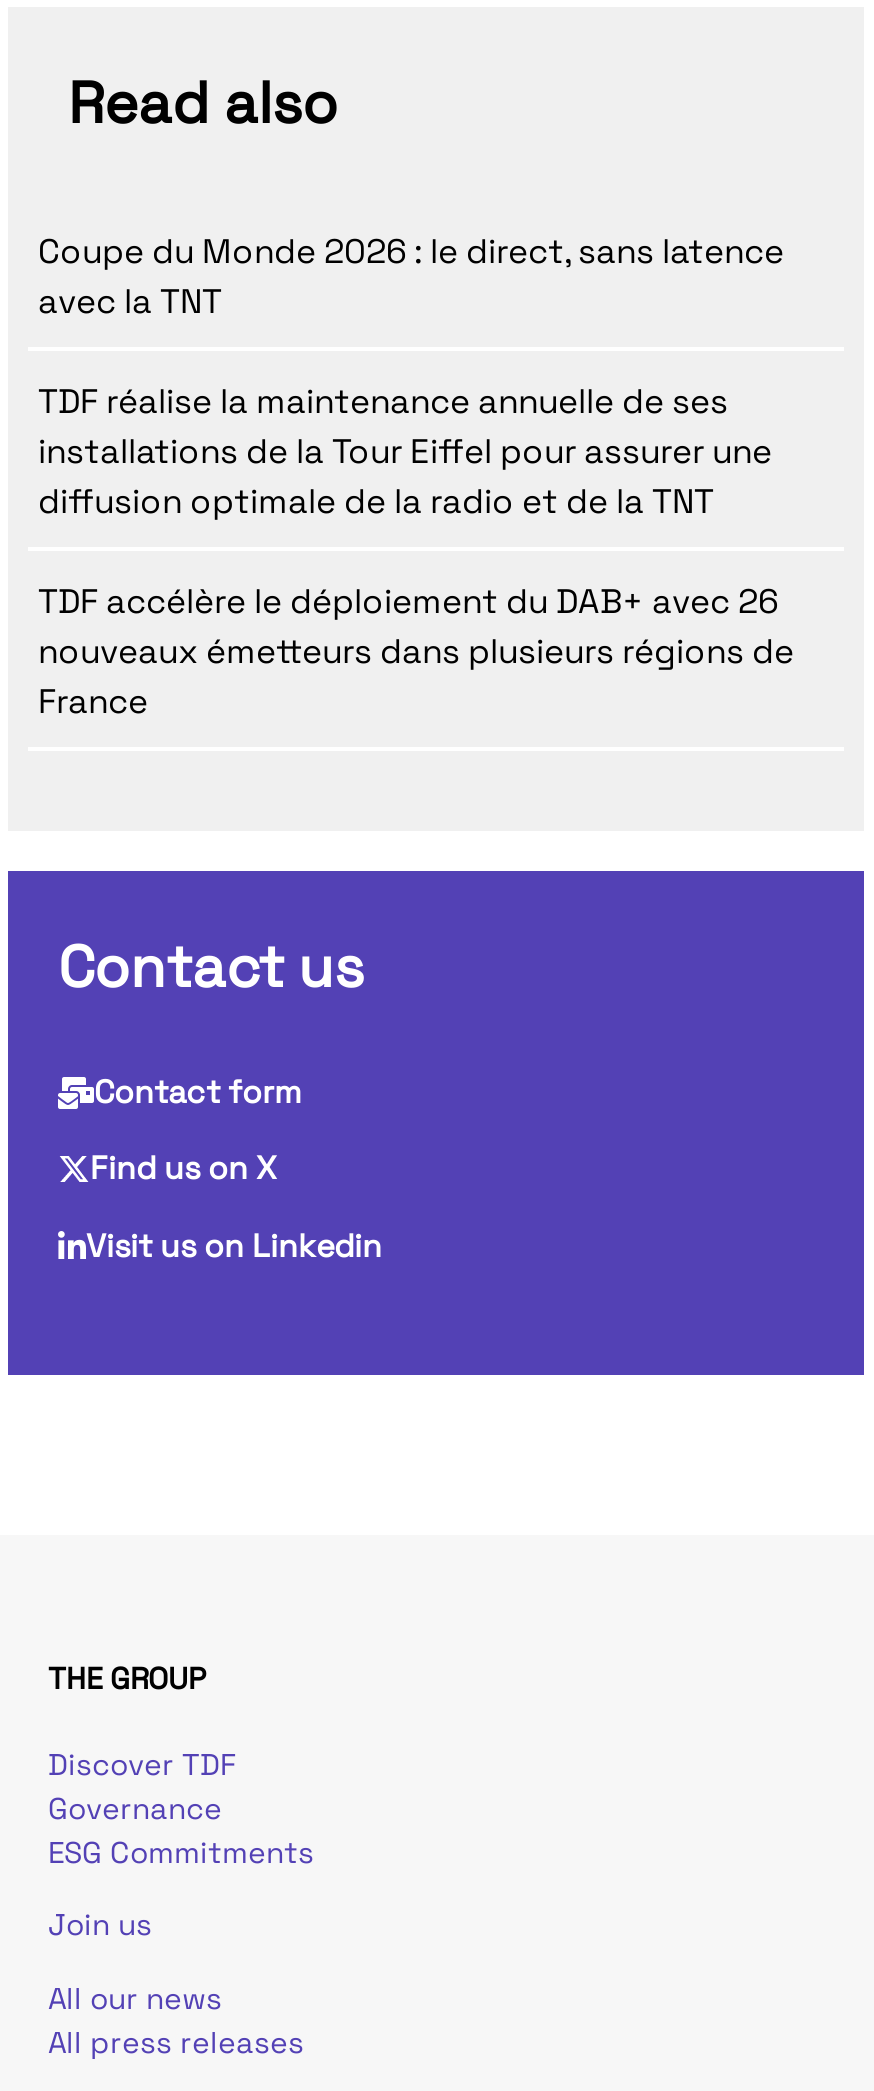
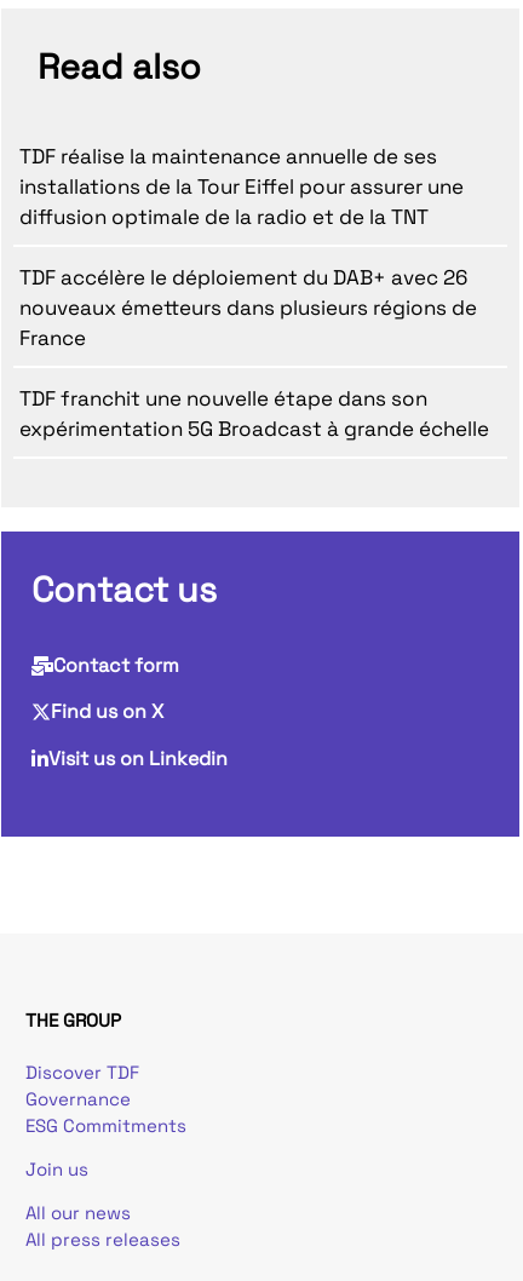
[38,228,784,322] Coupe du Monde 2026 : le direct, sans latence | avec la TNT -> none
moved [38,378,794,722] -> [19,142,477,351]: TDF réalise la maintenance annuelle de ses | installations de la Tour Eiffel pour assurer une | diffusion optimale de la radio et de la TNT | TDF accélère le déploiement du DAB+ avec 26 | nouveaux émetteurs dans plusieurs régions de | France
none -> [19,385,489,441] TDF franchit une nouvelle étape dans son | expérimentation 5G Broadcast à grande échelle

